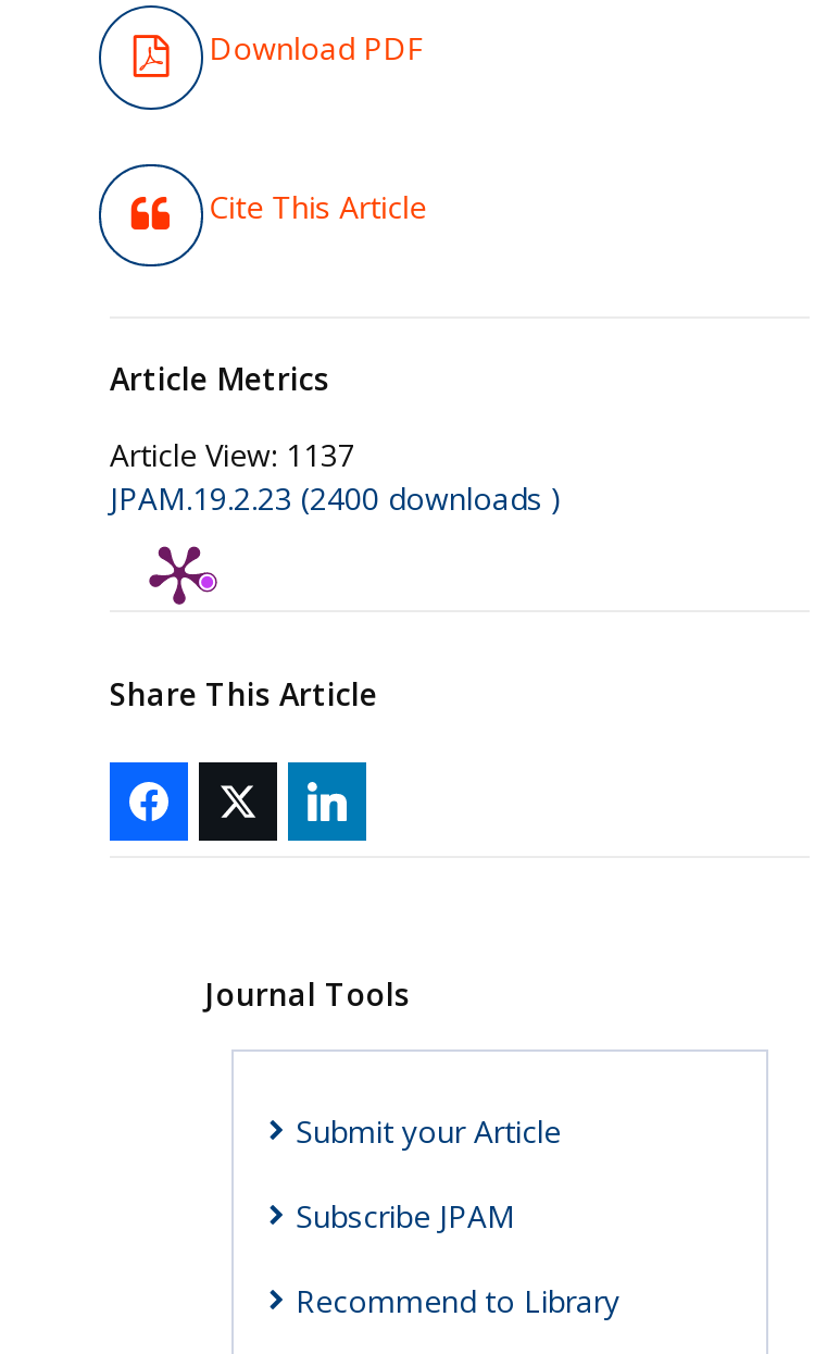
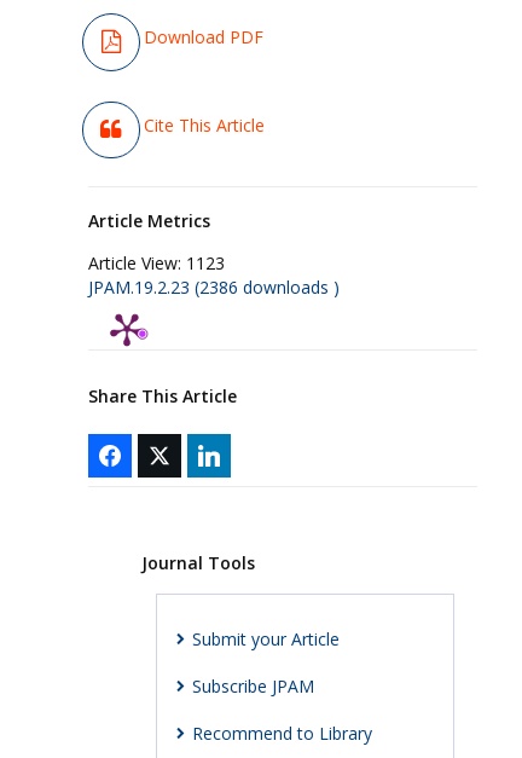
[110,433,355,474] Article View: 1137 -> [88,251,225,274] Article View: 1123
[110,477,562,518] JPAM.19.2.23 (2400 downloads ) -> [88,275,340,298] JPAM.19.2.23 (2386 downloads )

